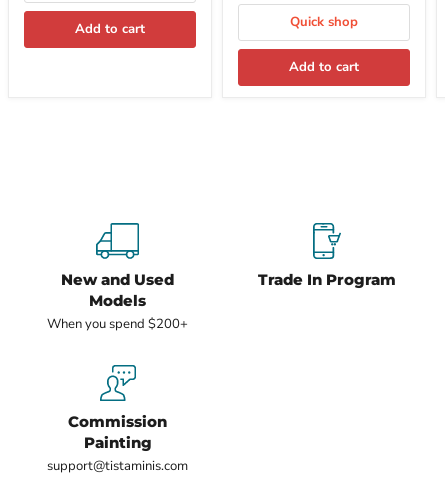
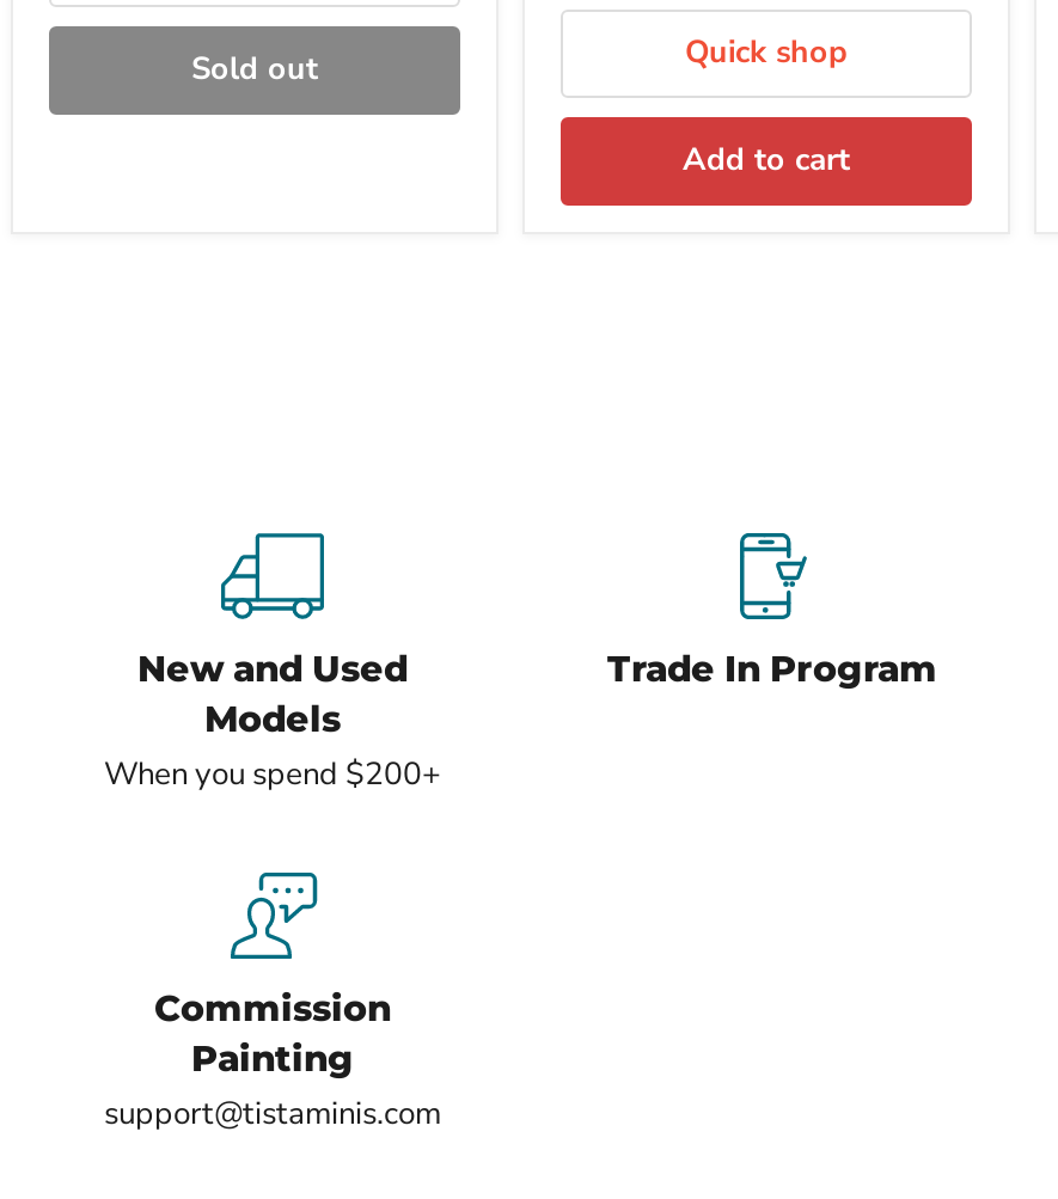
[75,20,145,38] Add to cart -> [191,48,318,91] Sold out

